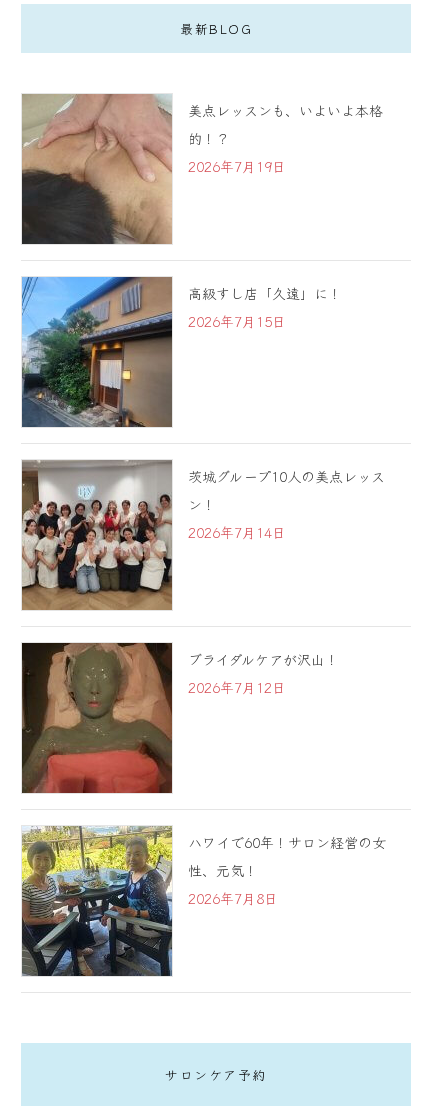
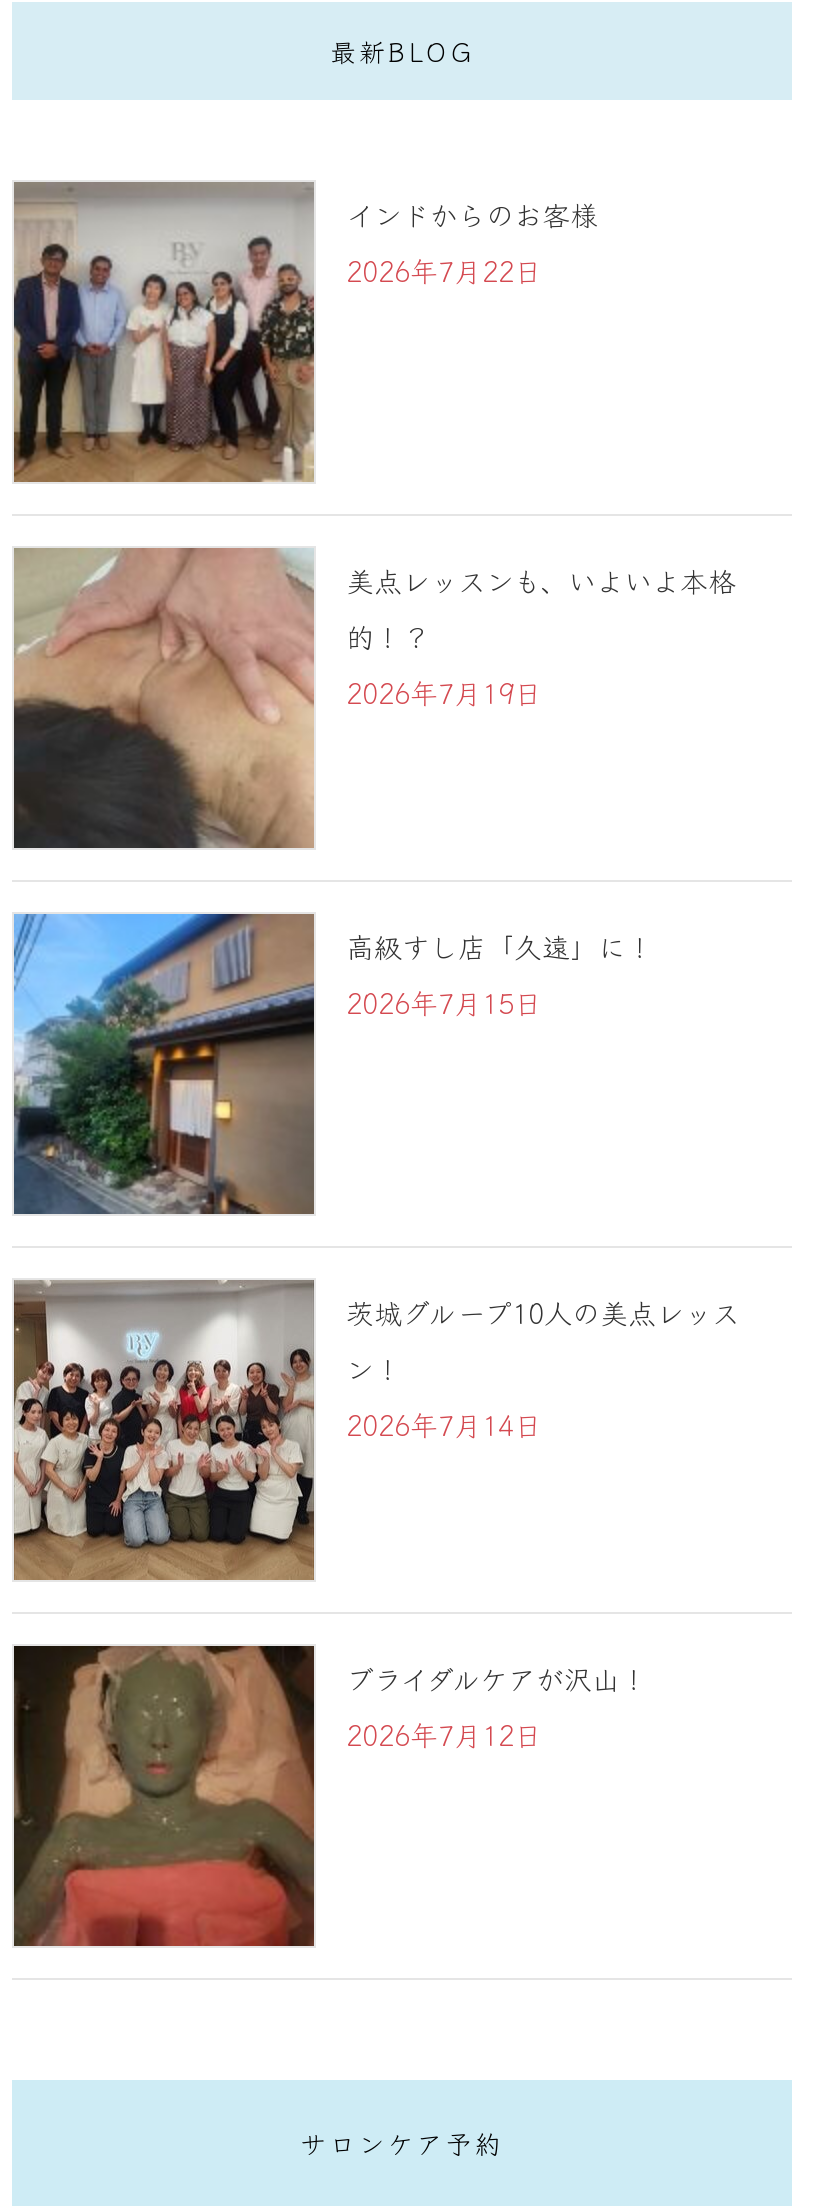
none -> [12,182,598,484] [image] | インドからのお客様 | 2026年7月22日
moved [21,93,385,697] -> [12,546,740,1754]: [image] | 美点レッスンも、いよいよ本格 | 的！？ | ... | ブライダルケアが沢山！ | 2026年7月12日
moved [22,642,173,794] -> [14,1644,316,1948]: [image]
[21,825,386,977] [image] | ハワイで60年！サロン経営の女 | 性、元気！ | 2026年7月8日 -> none

